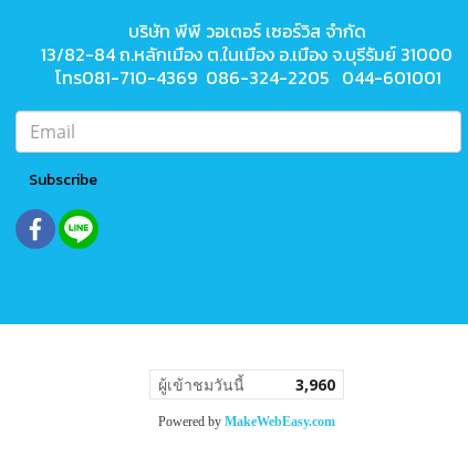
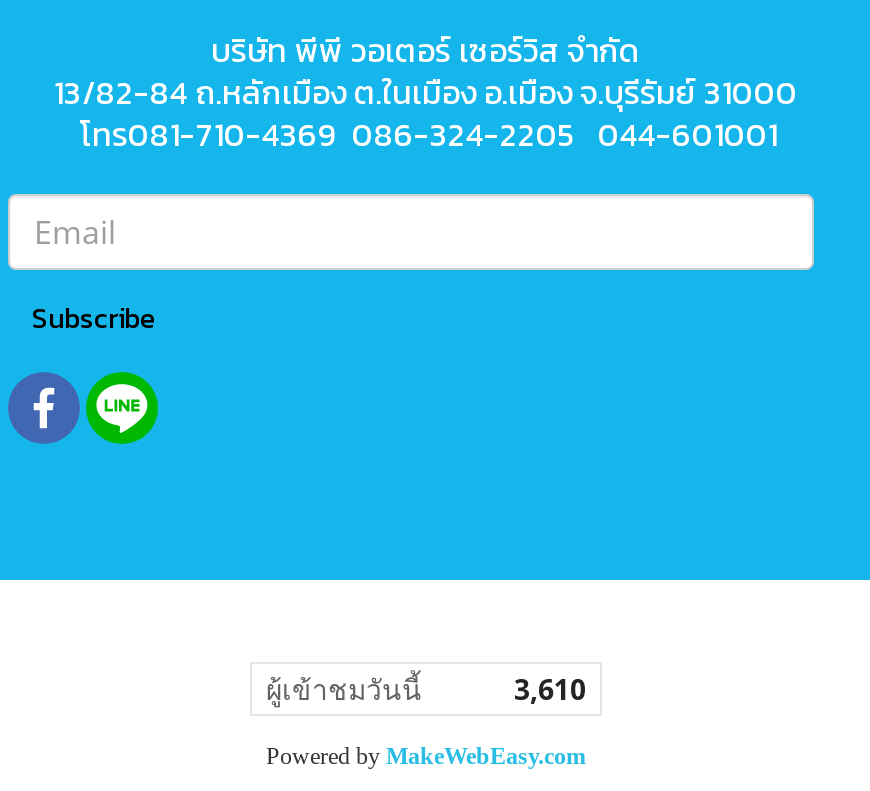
[295,374,335,395] 3,960 -> [514,671,586,709] 3,610

